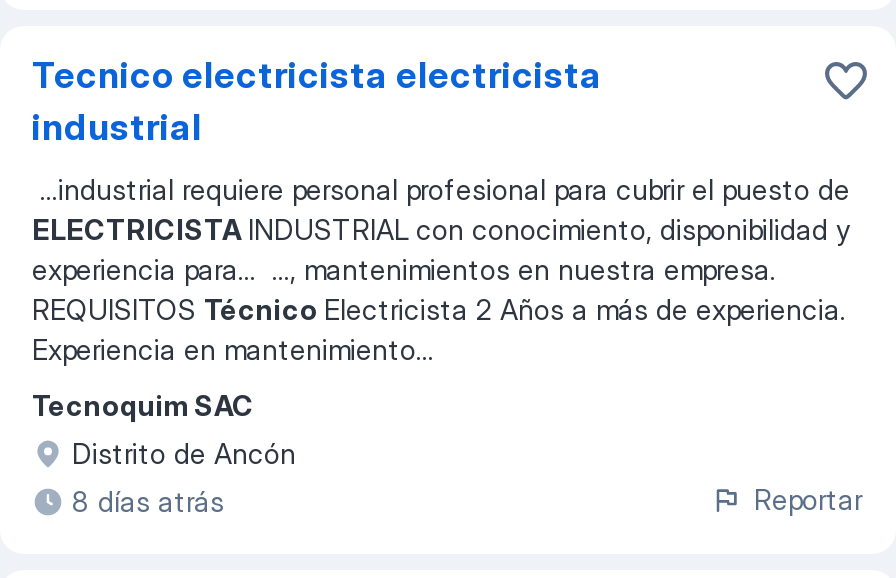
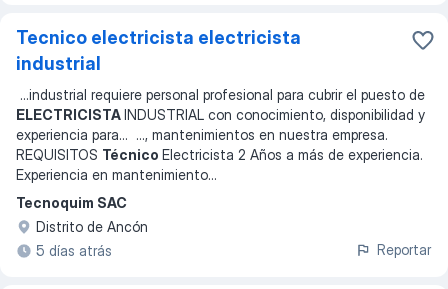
[72,484,224,518] 8 días atrás -> [36,242,112,259] 5 días atrás

